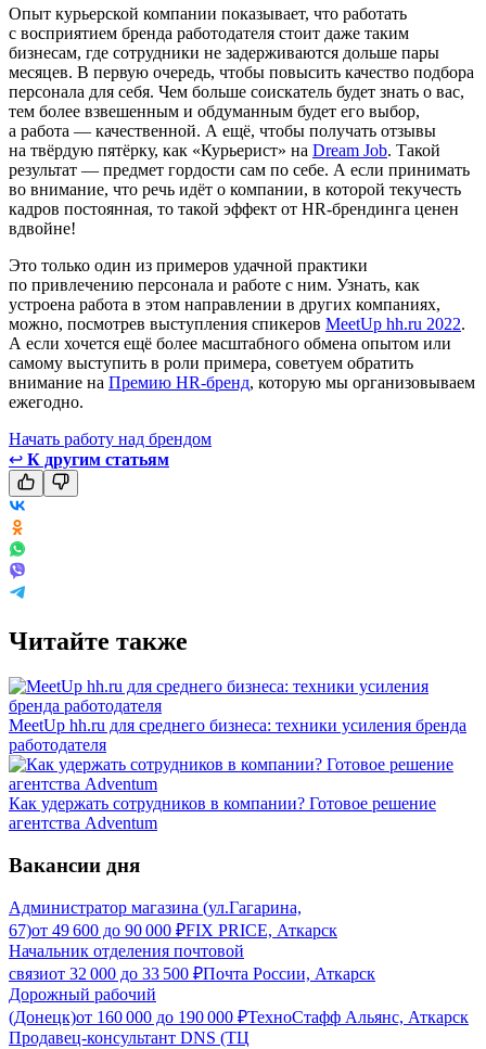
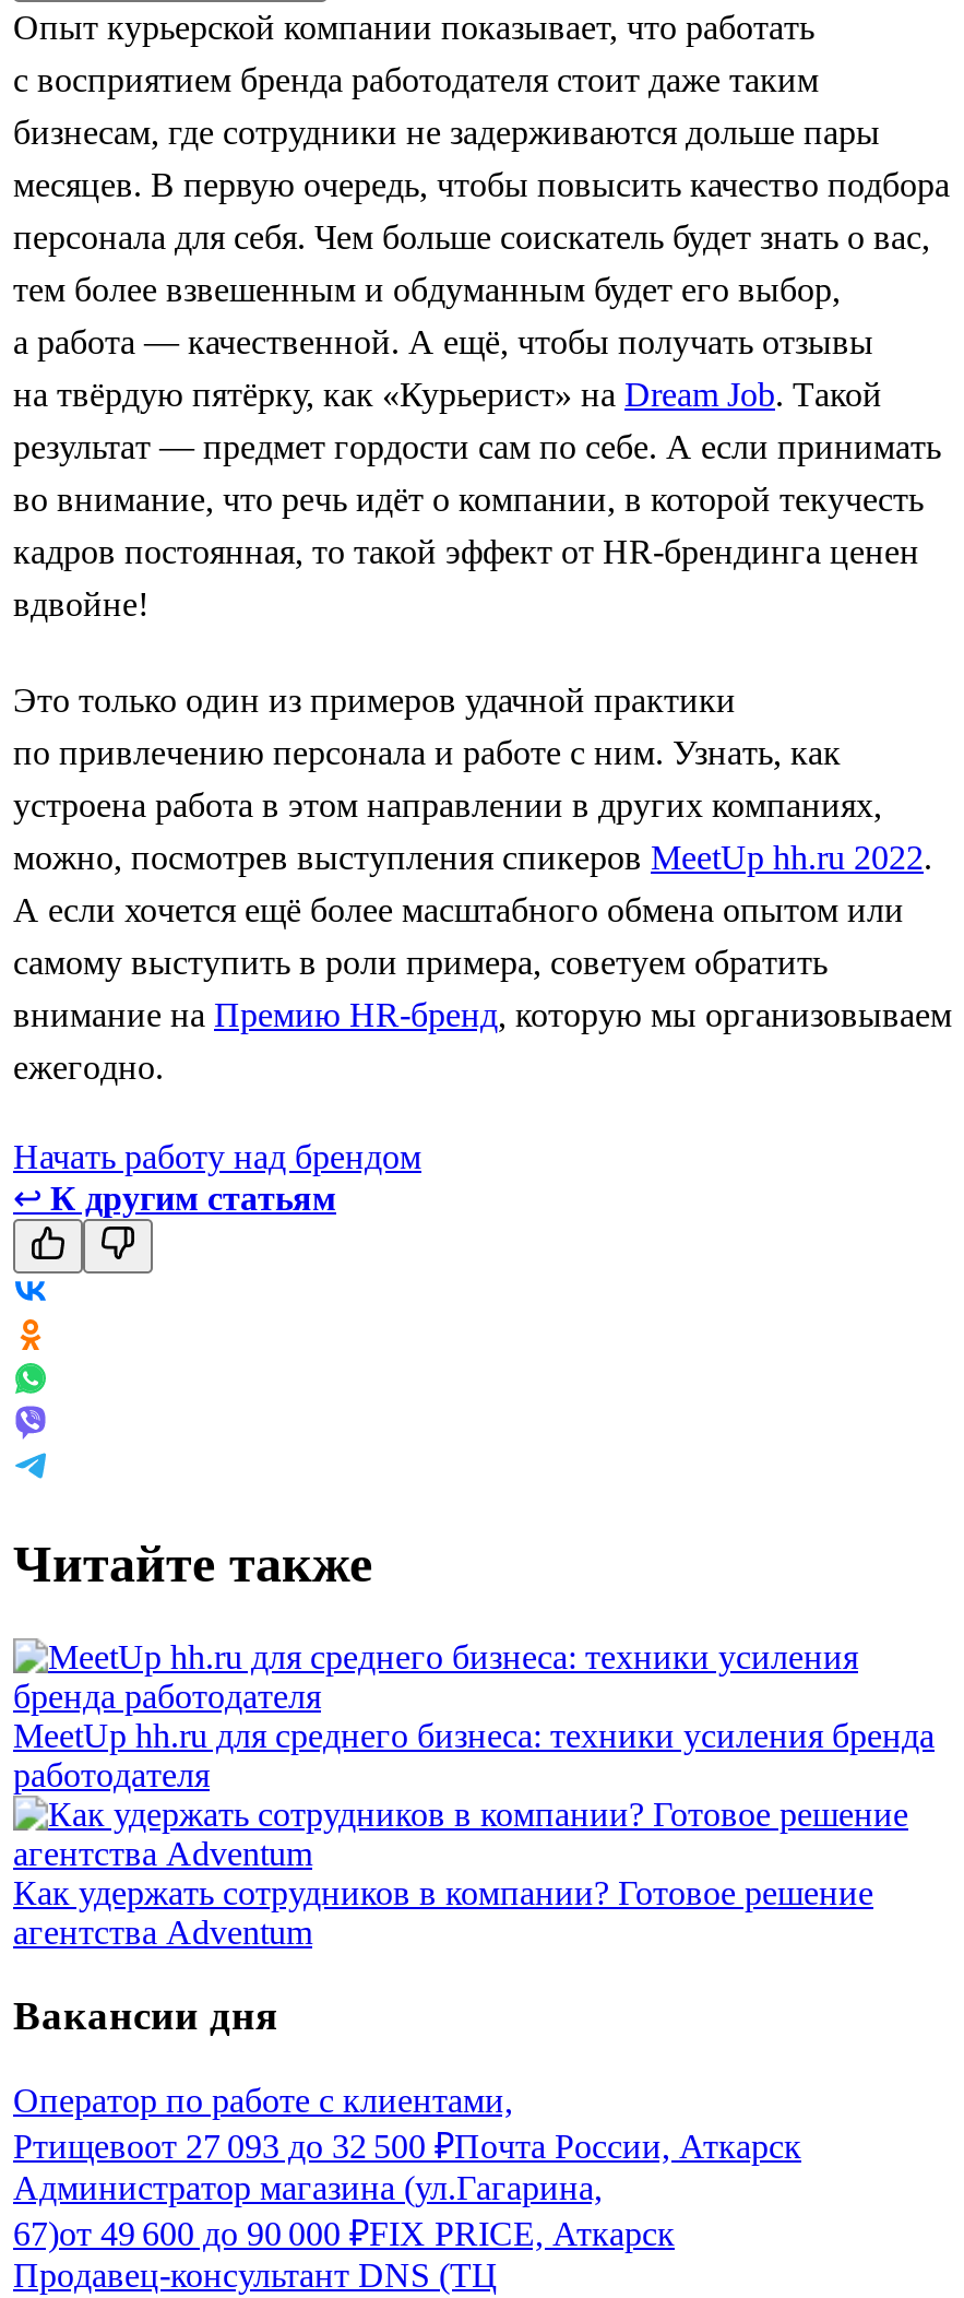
moved [9,353,413,372] -> [13,943,828,980]: самому выступить в роли примера, советуем обратить
moved [9,373,475,391] -> [13,995,952,1033]: внимание на Премию HR-бренд, которую мы организовываем
moved [9,392,84,411] -> [13,1048,164,1085]: ежегодно.
moved [9,429,466,877] -> [13,1137,935,2038]: Начать работу над брендом | Читайте также | MeetUp hh.ru для среднего бизнеса: техники усиления бренда | работодателя | Как удержать сотрудников в компании? Готовое решение | агентства Adventum | Вакансии дня
none -> [13,2082,801,2165] Оператор по работе с клиентами, | Ртищевоот 27 093 до 32 500 ₽Почта России, Аткарск
moved [9,898,337,939] -> [13,2169,675,2252]: Администратор магазина (ул.Гагарина, | 67)от 49 600 до 90 000 ₽FIX PRICE, Аткарск
[9,941,469,1026] Начальник отделения почтовой | связиот 32 000 до 33 500 ₽Почта России, Аткарск | Дорожный рабочий | (Донецк)от 160 000 до 190 000 ₽ТехноСтафф Альянс, Аткарск -> none

